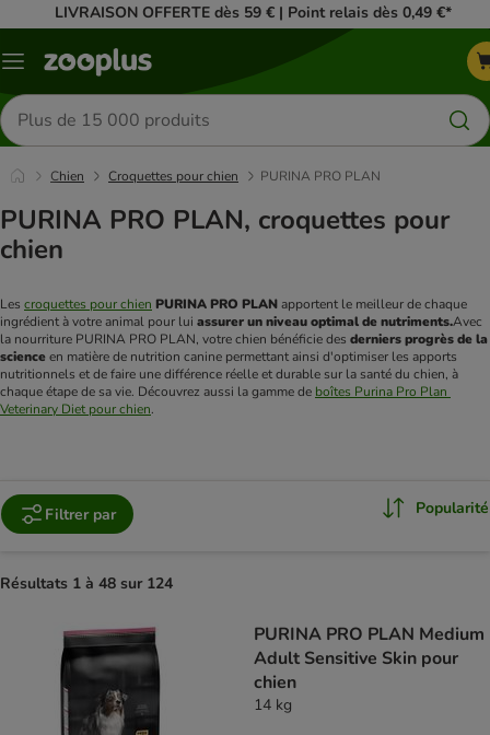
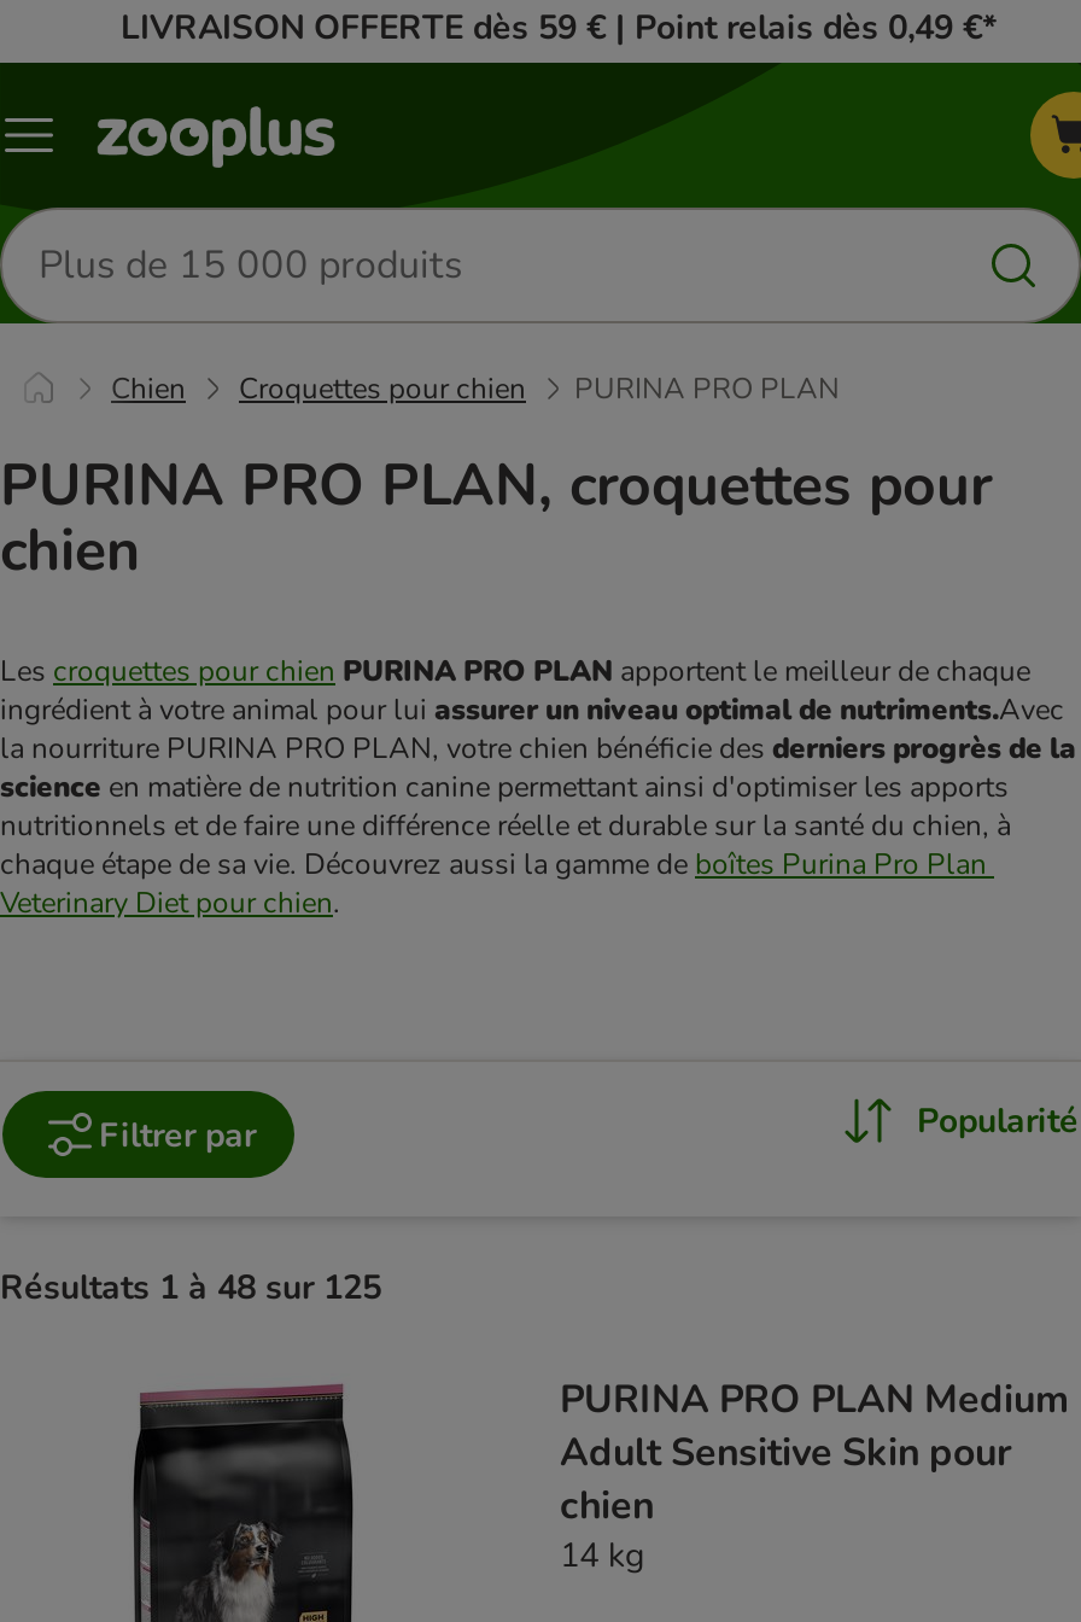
[0,573,173,594] Résultats 1 à 48 sur 124 -> [0,1265,381,1311] Résultats 1 à 48 sur 125

